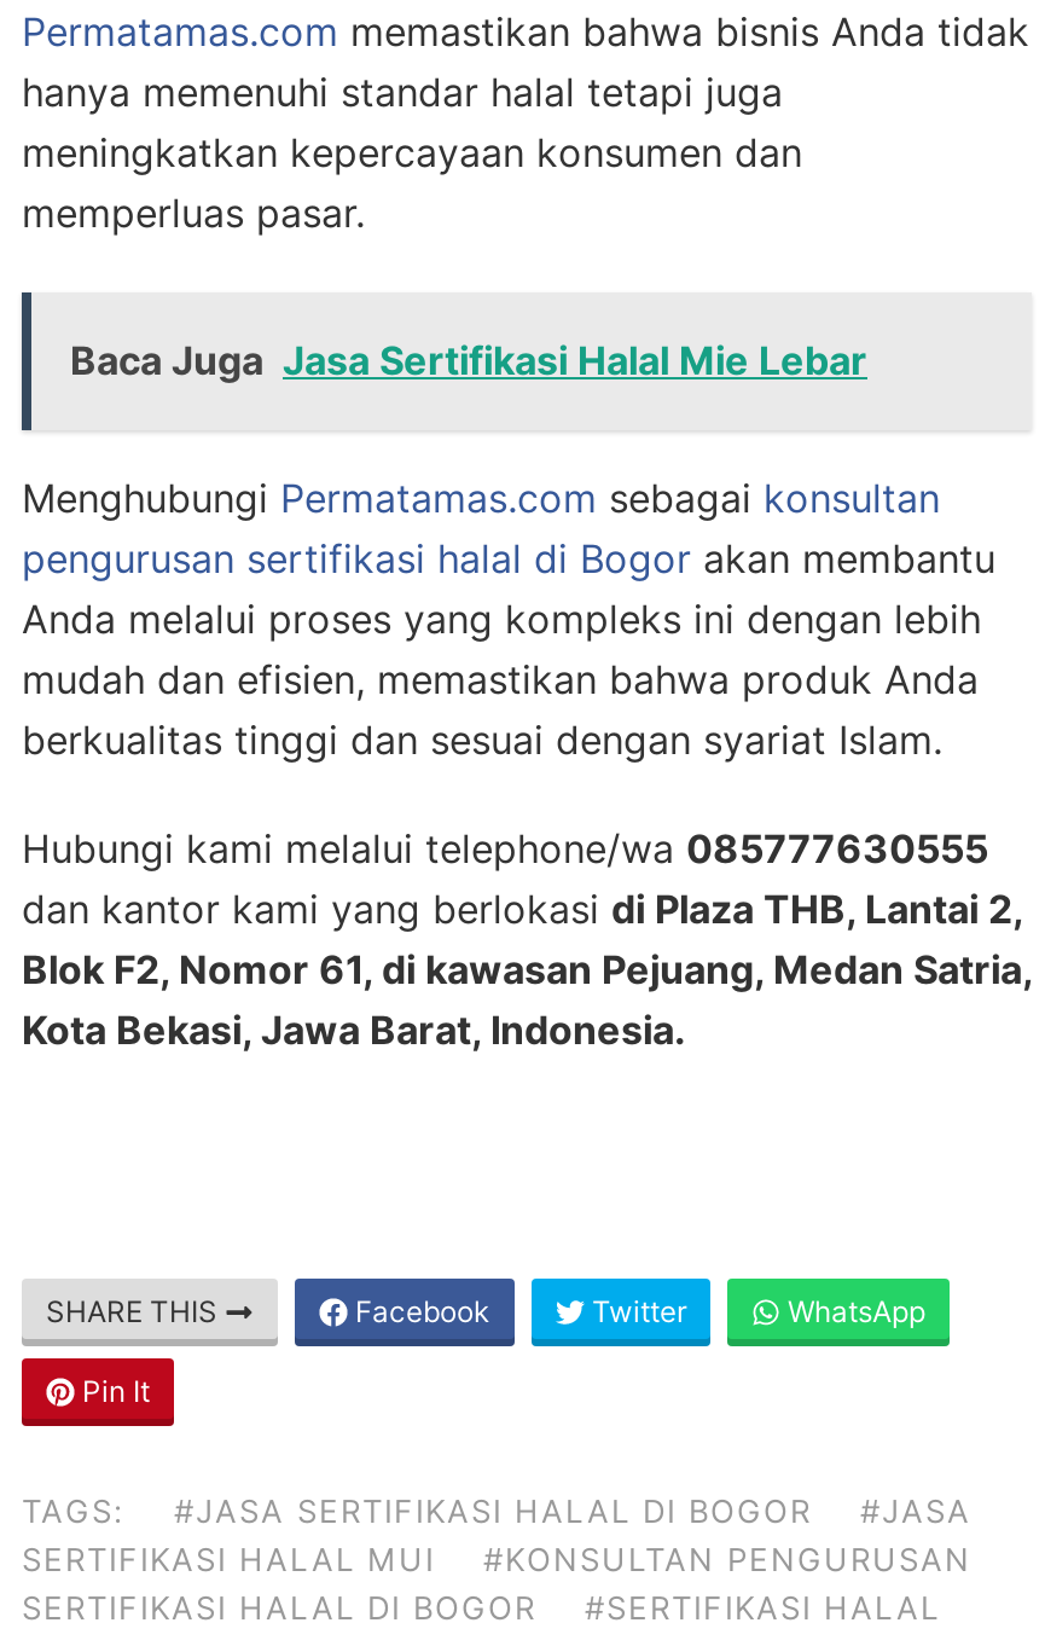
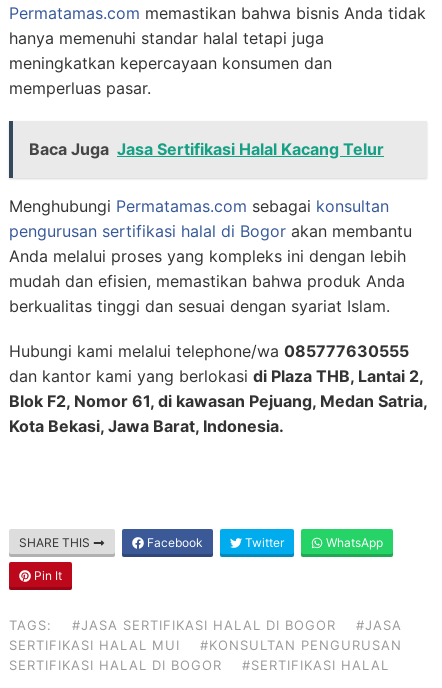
[70,337,867,385] Baca Juga Jasa Sertifikasi Halal Mie Lebar -> [29,139,384,159] Baca Juga Jasa Sertifikasi Halal Kacang Telur

